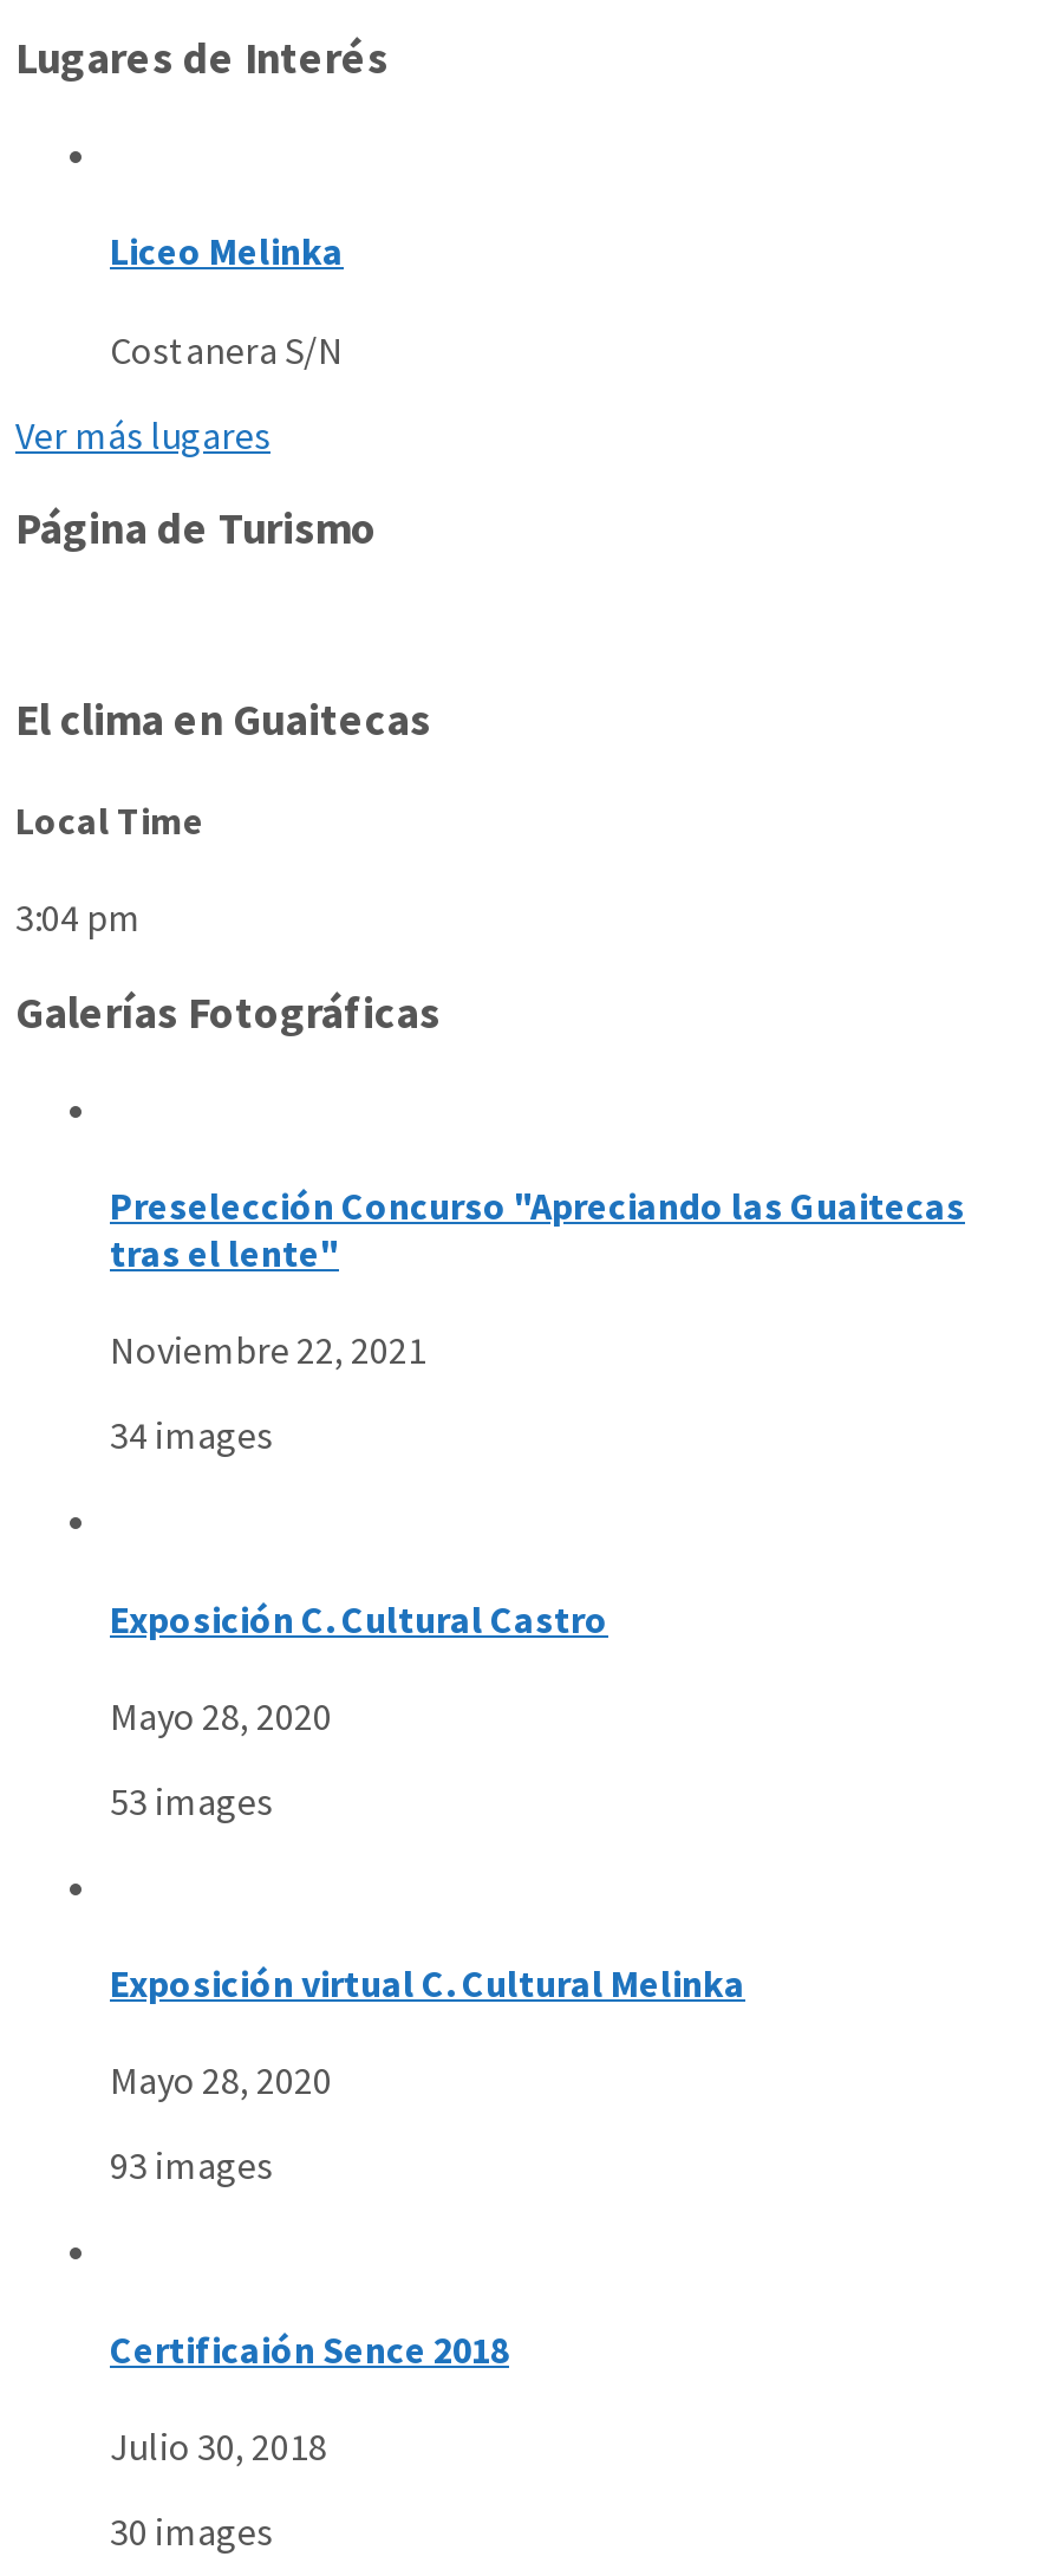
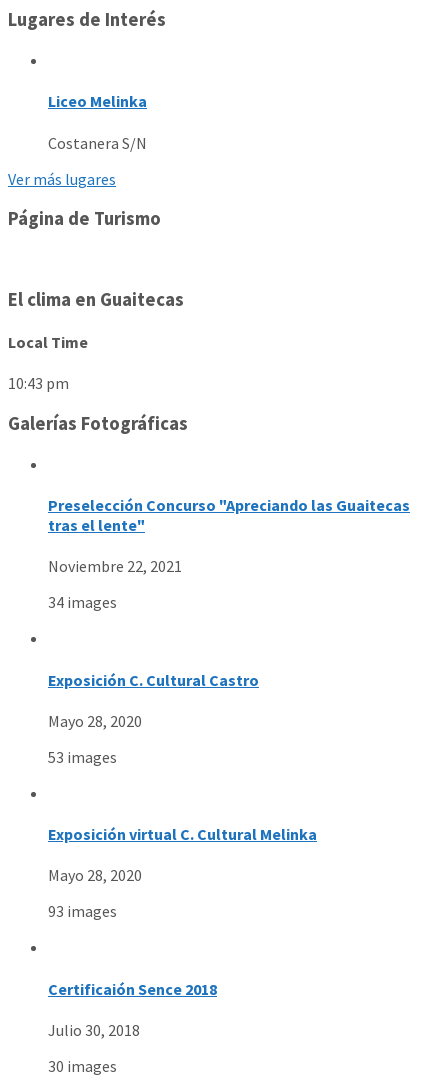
[15,894,141,942] 3:04 pm -> [8,373,69,393] 10:43 pm

